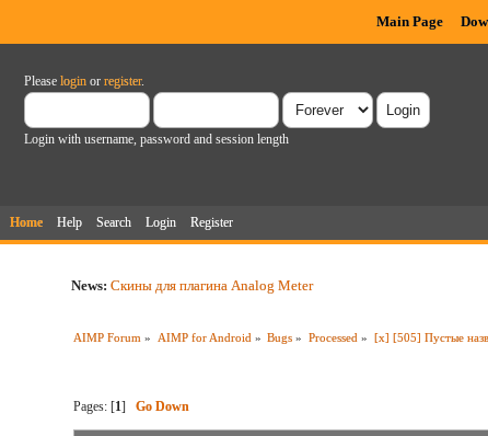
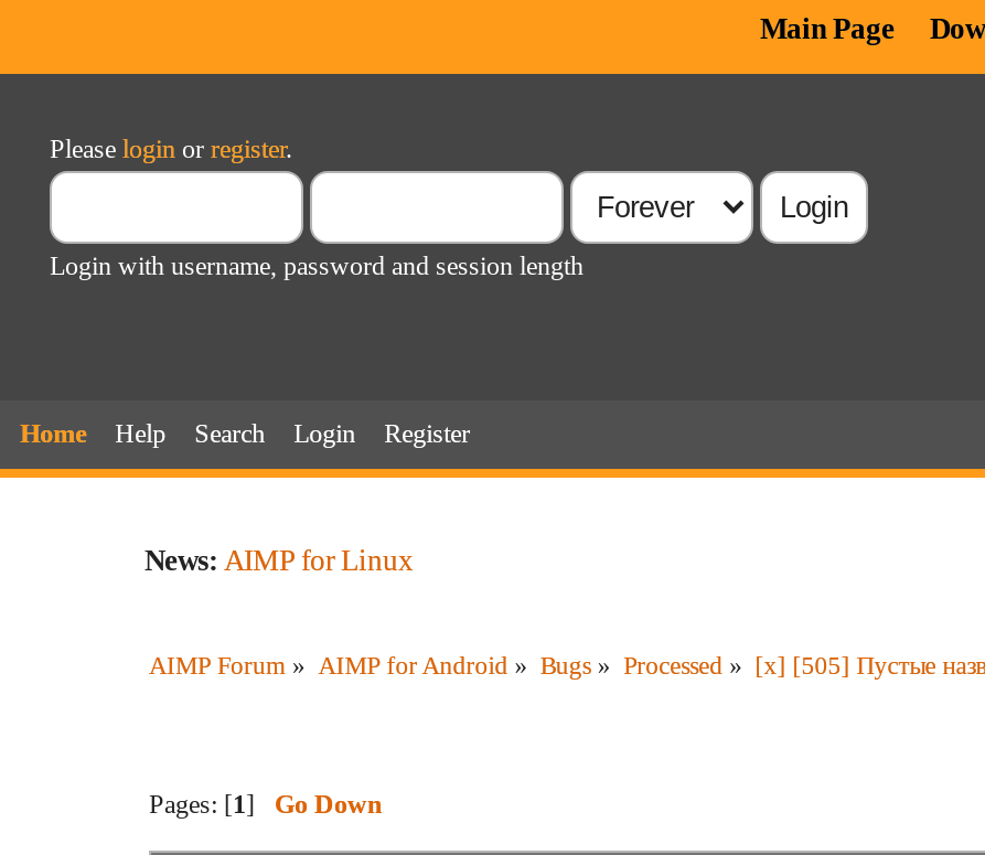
[71,277,313,294] News: Скины для плагина Analog Meter -> [144,544,414,577] News: AIMP for Linux

